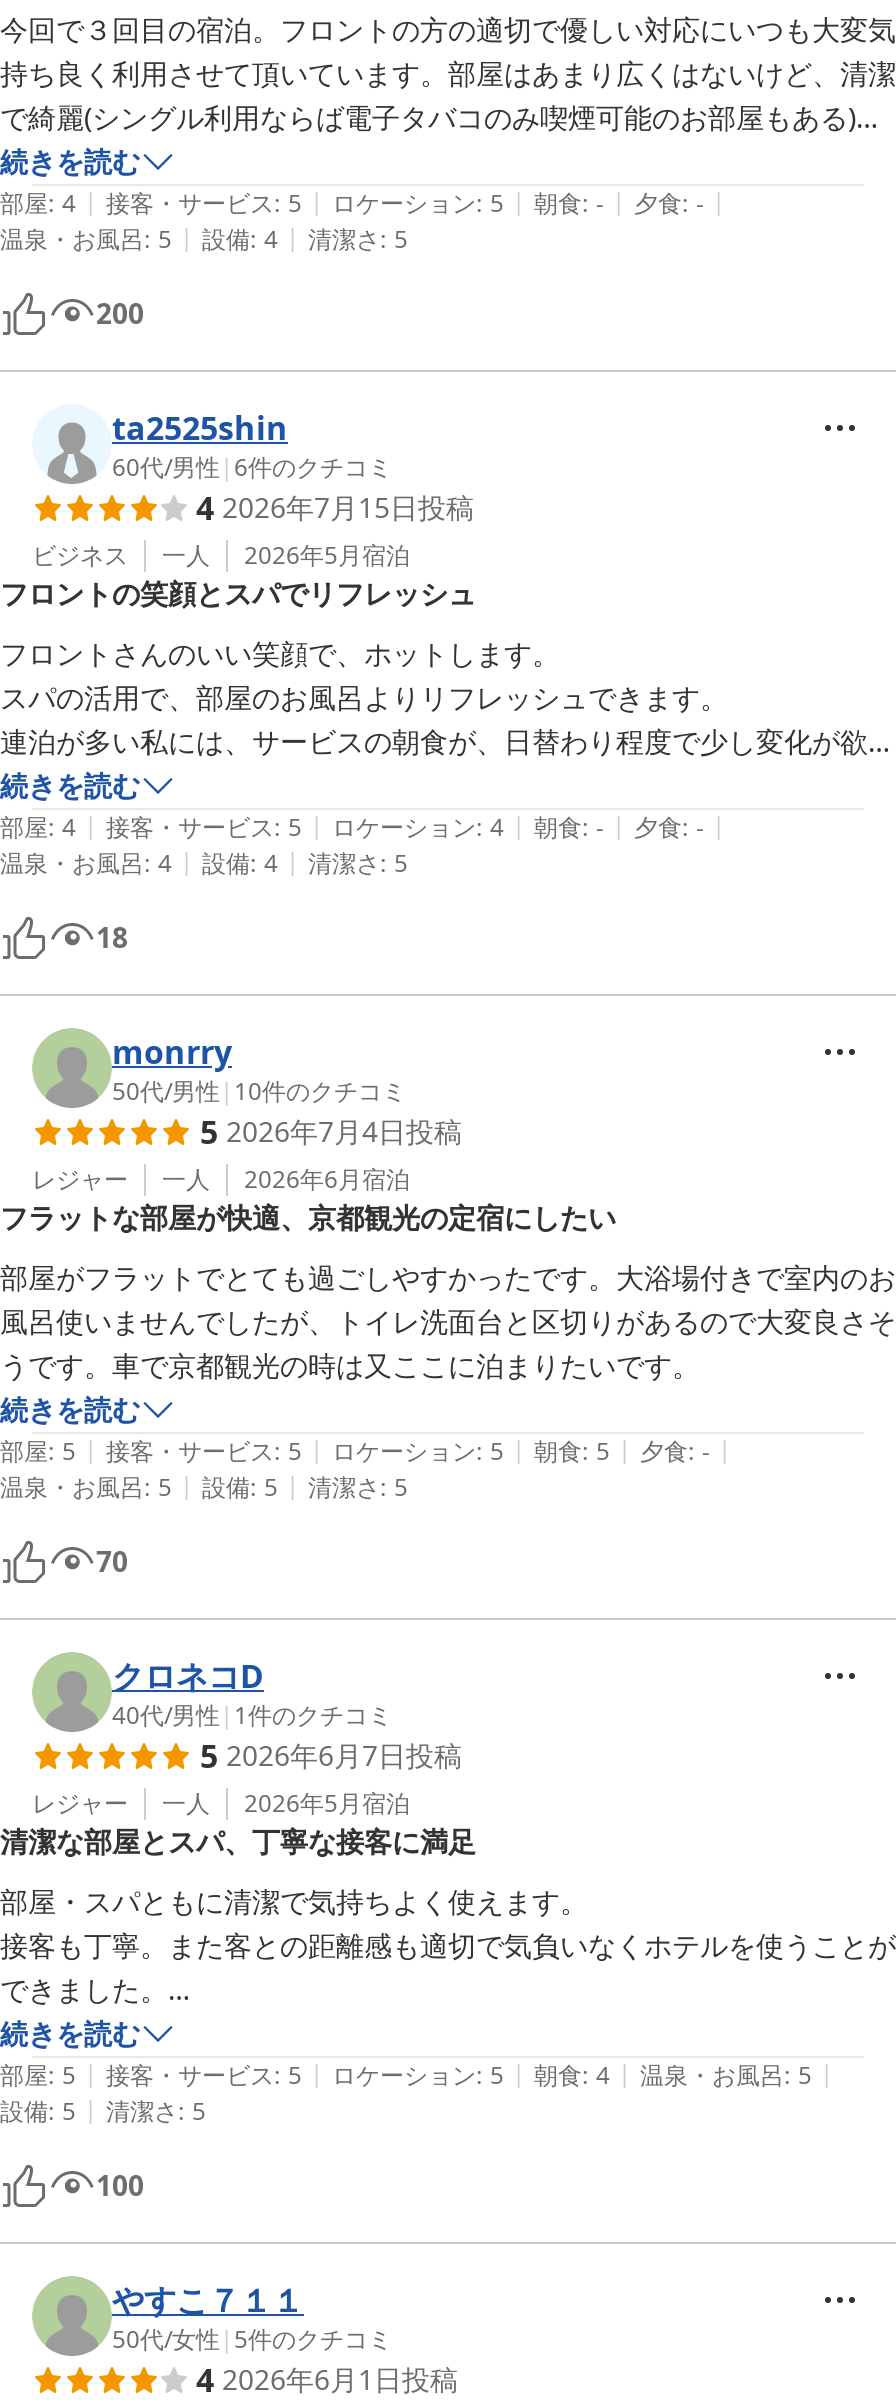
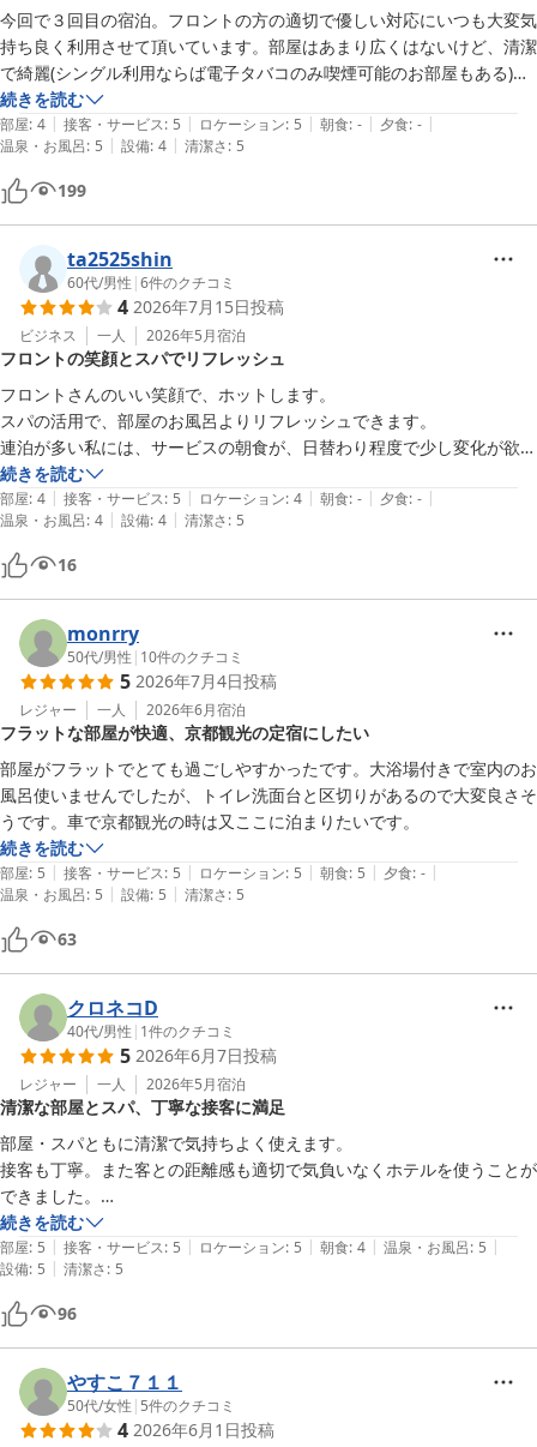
[96,294,144,332] 200 -> [58,179,86,202] 199
[96,918,128,956] 18 -> [58,553,77,576] 16
[96,1542,128,1580] 70 -> [58,927,77,950] 63
[96,2166,144,2204] 100 -> [58,1302,77,1325] 96

